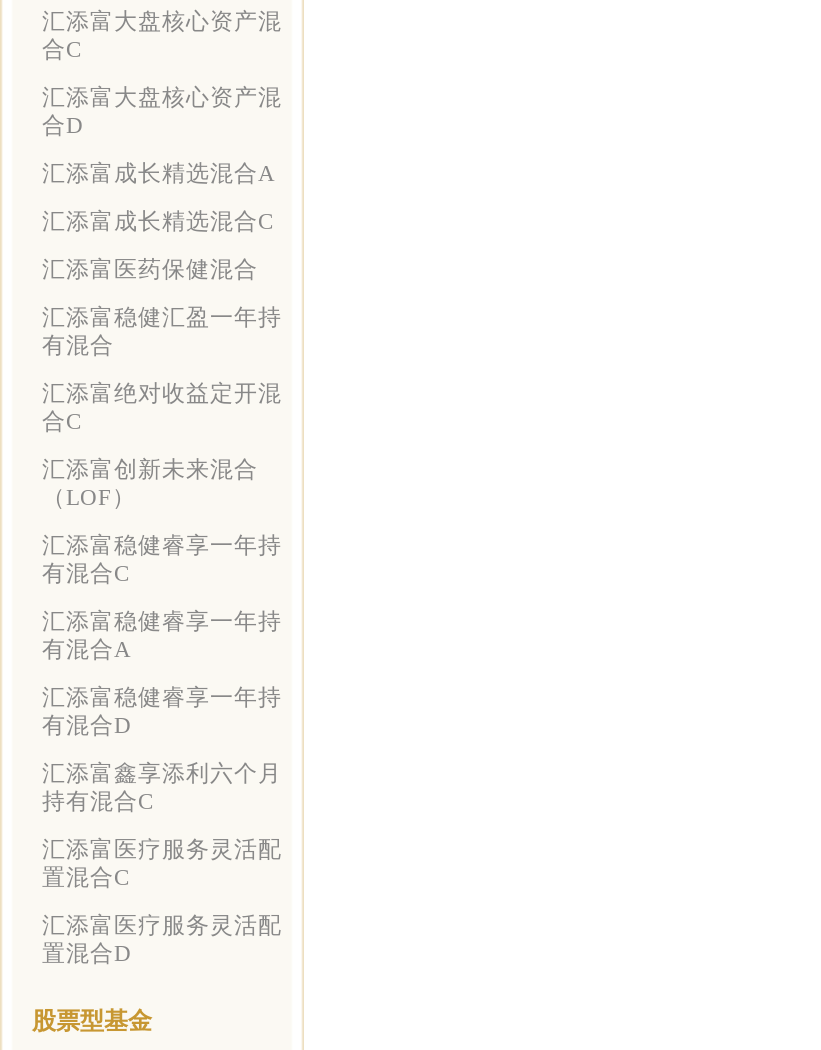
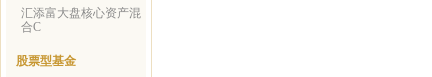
[42,85,282,965] 汇添富大盘核心资产混 | 合D | 汇添富成长精选混合A | 汇添富成长精选混合C | 汇添富医药保健混合 | 汇添富稳健汇盈一年持 | 有混合 | 汇添富绝对收益定开混 | 合C | 汇添富创新未来混合 | （LOF） | 汇添富稳健睿享一年持 | 有混合C | 汇添富稳健睿享一年持 | 有混合A | 汇添富稳健睿享一年持 | 有混合D | 汇添富鑫享添利六个月 | 持有混合C | 汇添富医疗服务灵活配 | 置混合C | 汇添富医疗服务灵活配 | 置混合D -> none

